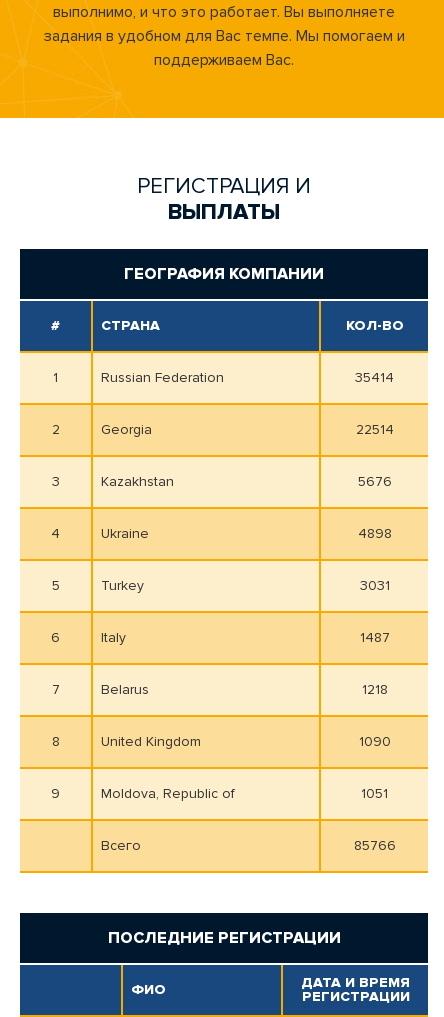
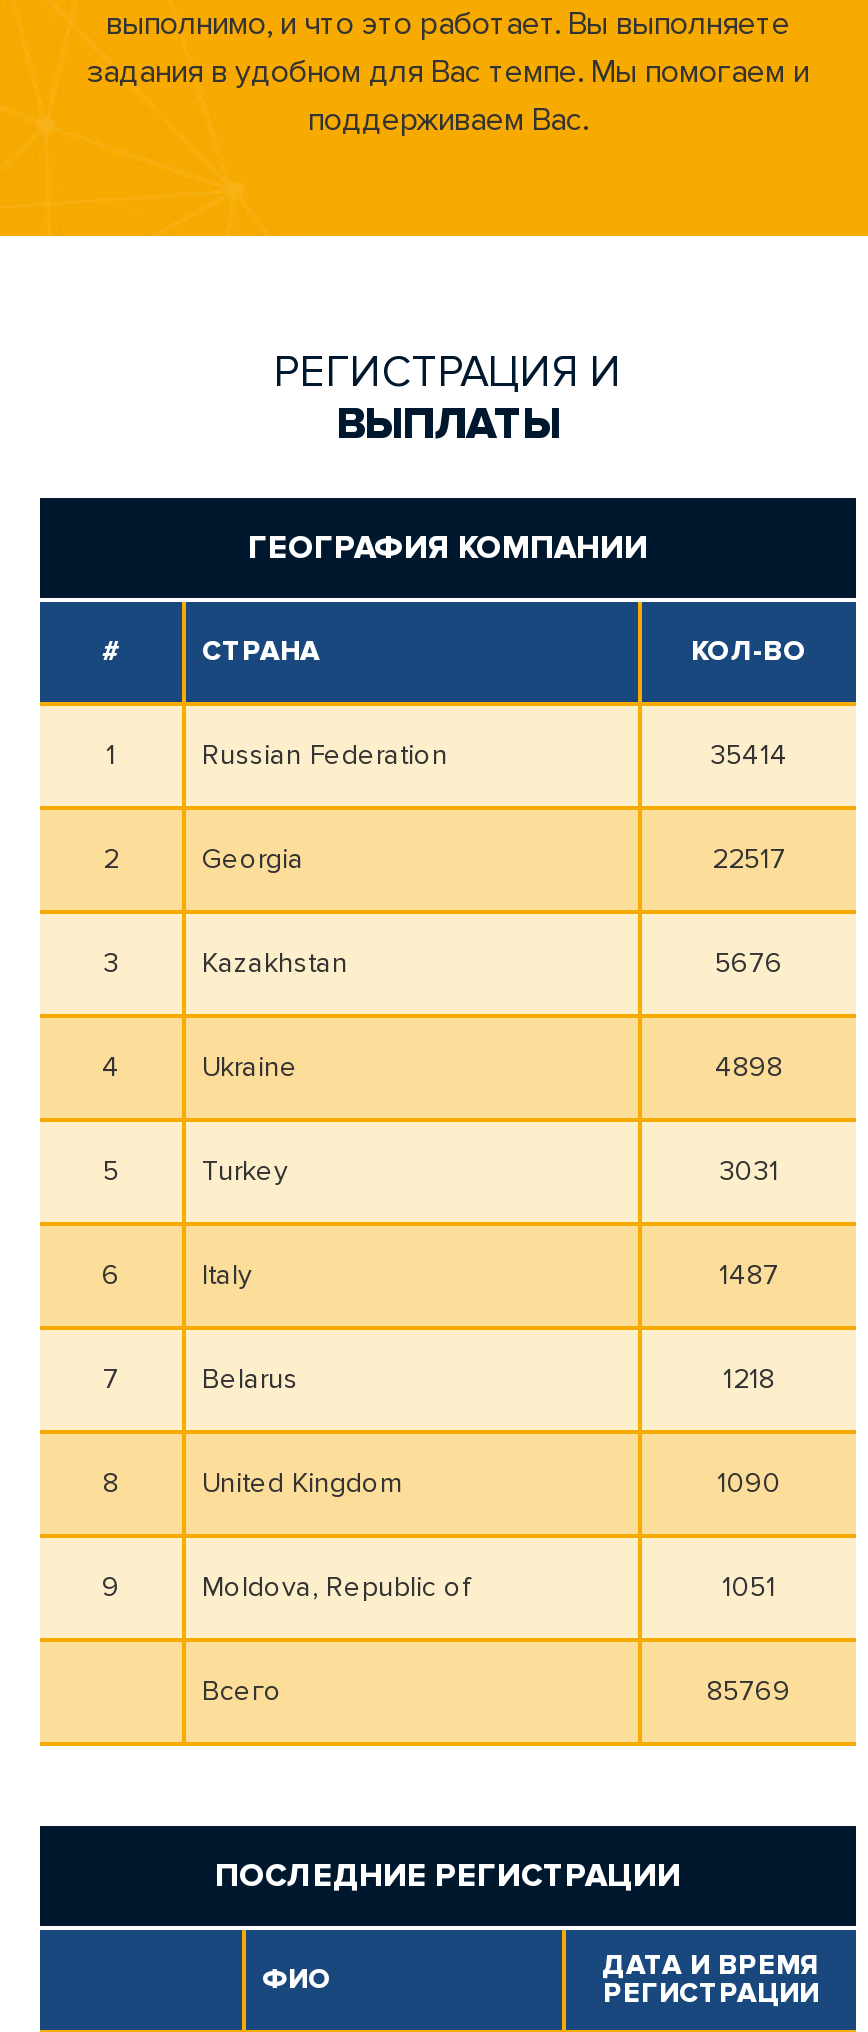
[355,421,393,438] 22514 -> [712,842,786,876] 22517
[353,837,395,854] 85766 -> [707,1674,791,1708] 85769

